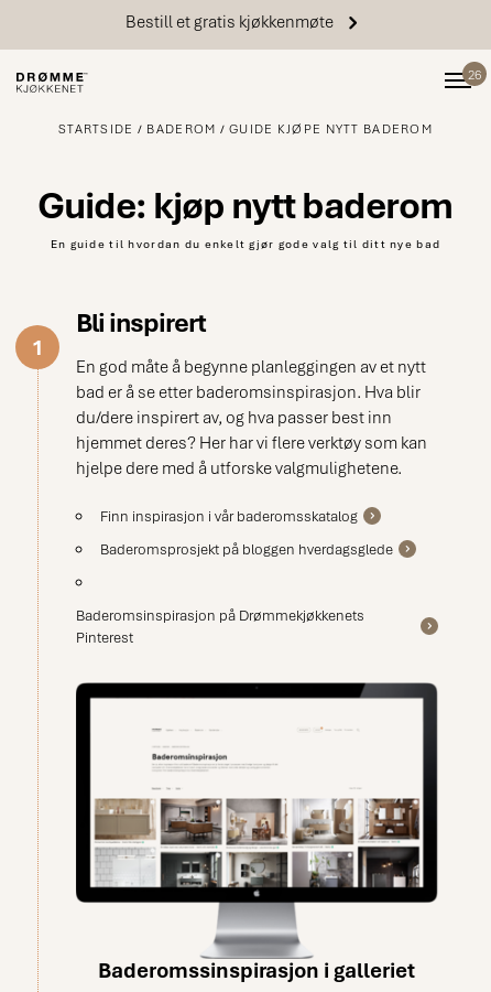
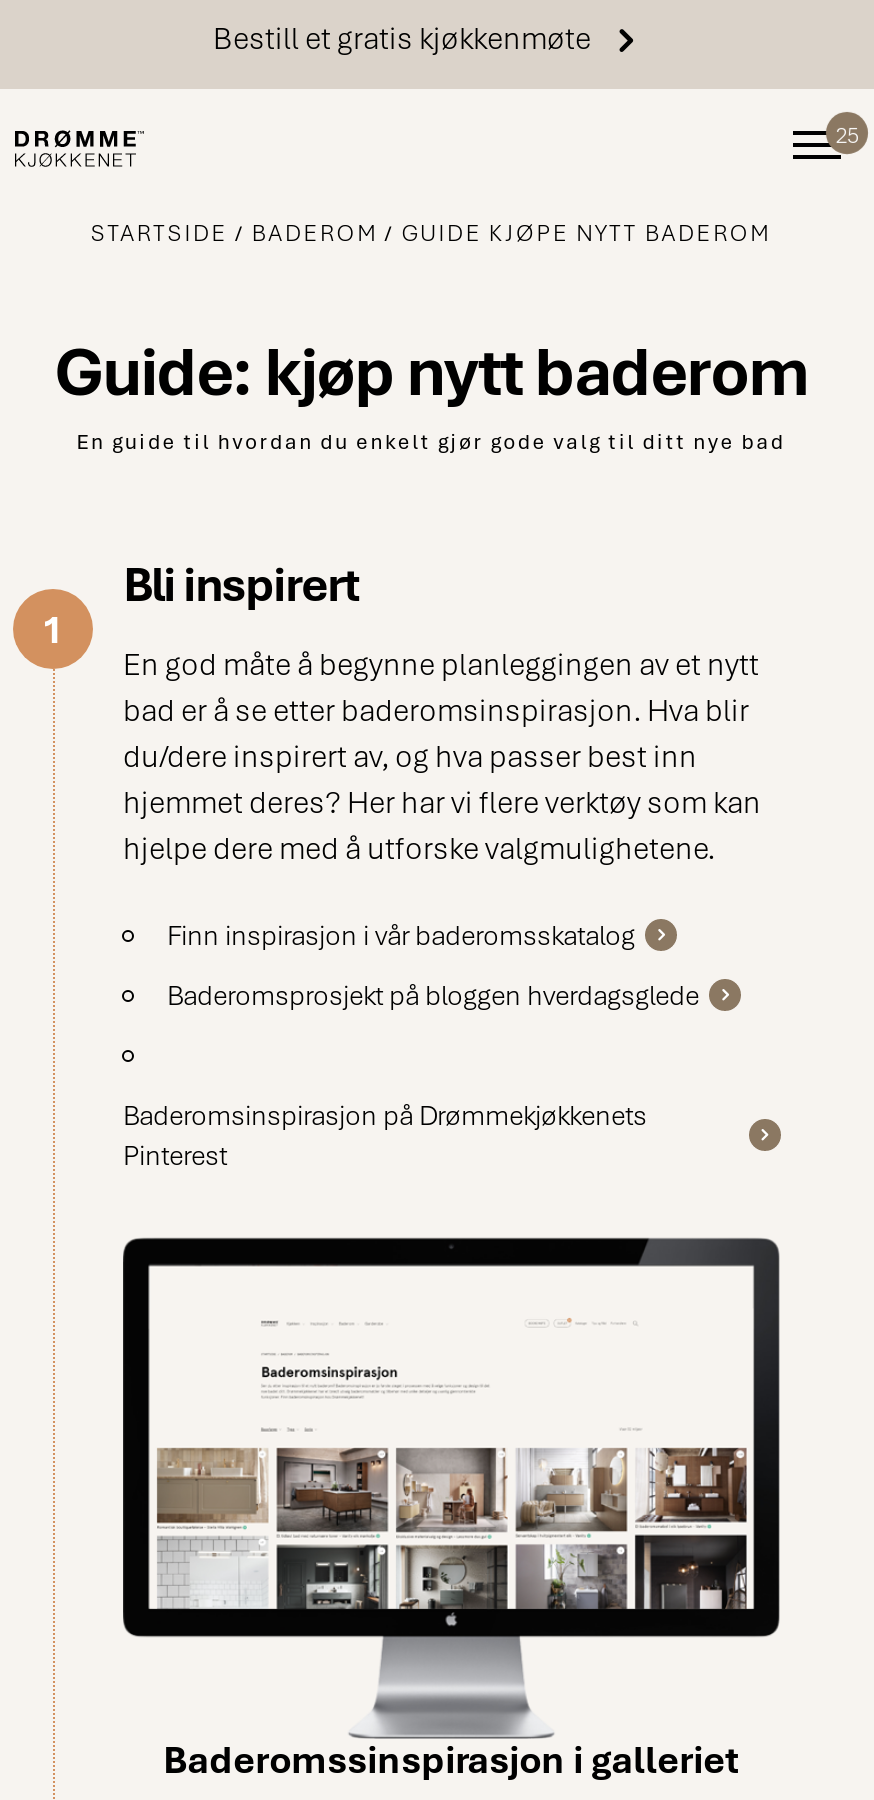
[469,67,480,82] 26 -> [835,119,859,149] 25

